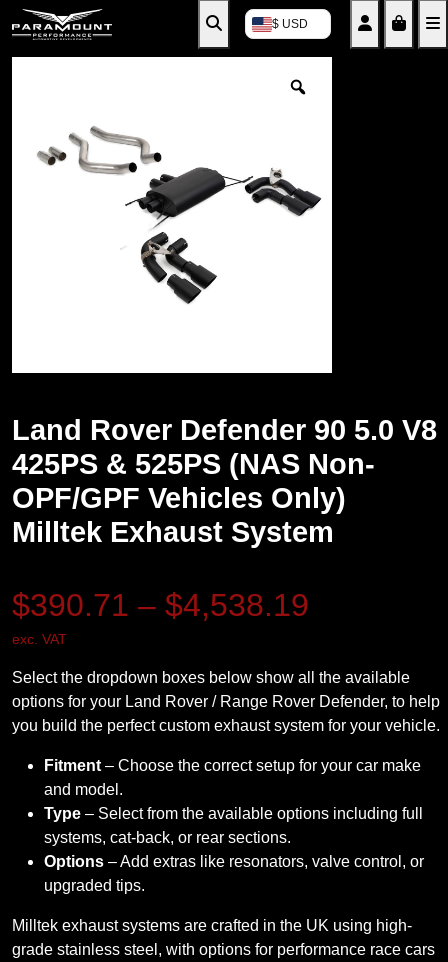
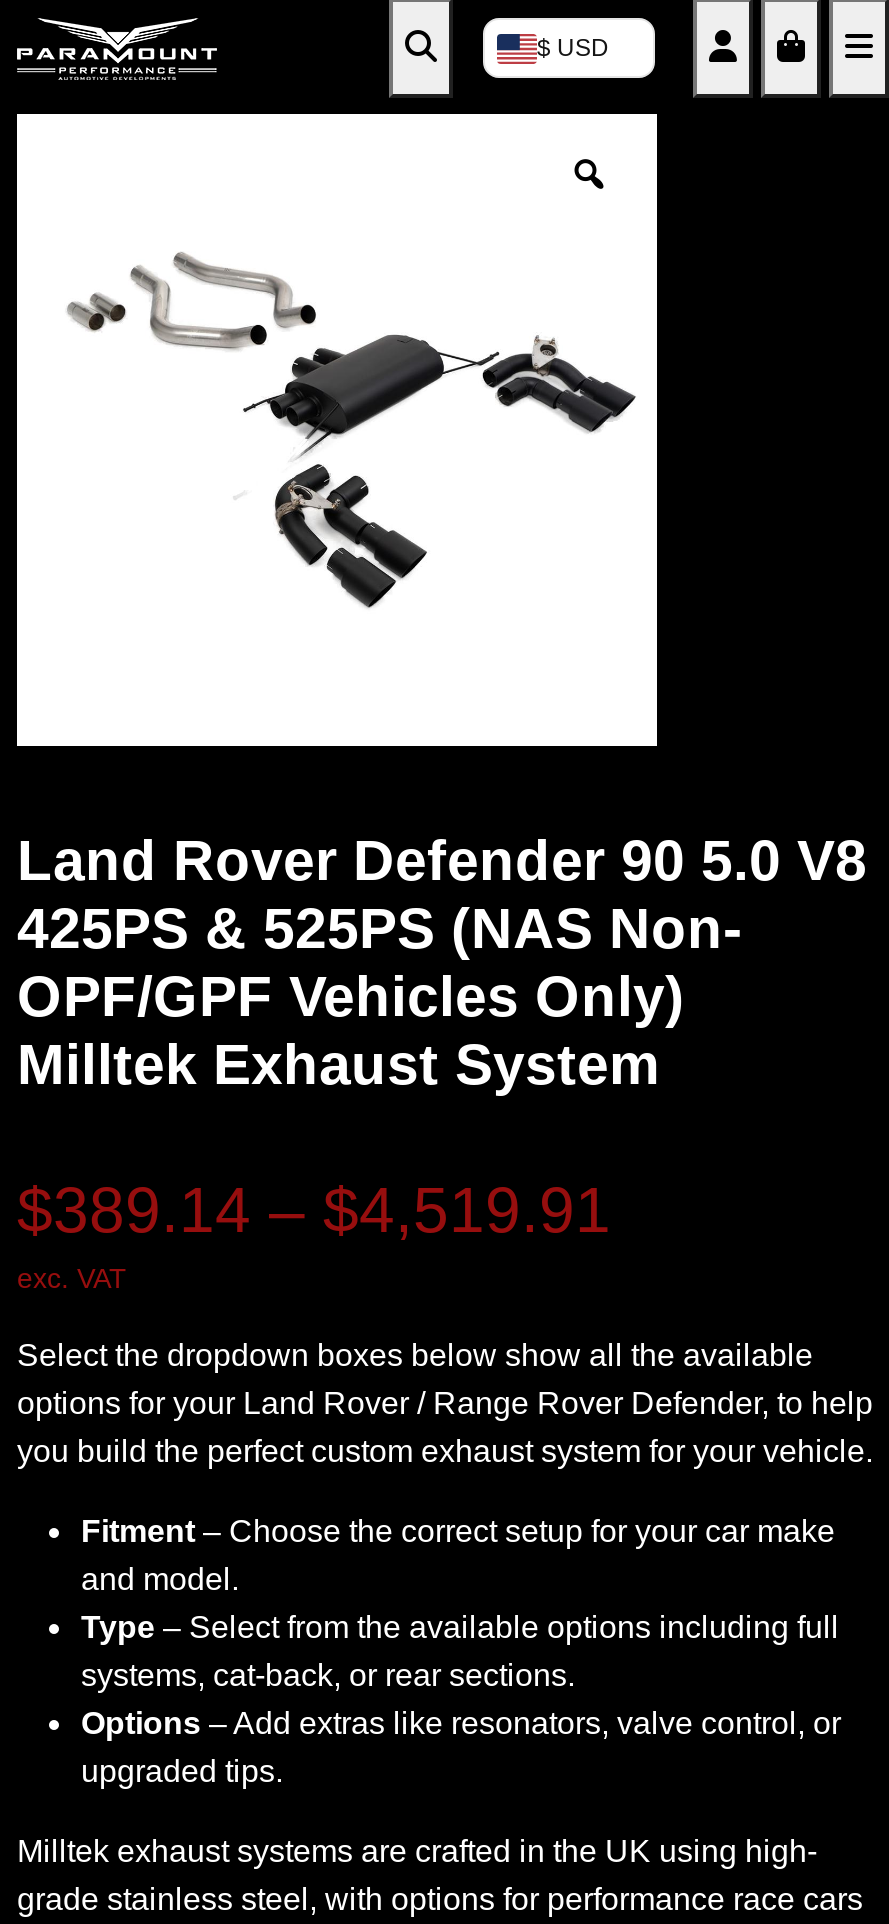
[12,586,329,623] $390.71 – $4,538.19 P -> [17,1172,651,1246] $389.14 – $4,519.91 P

